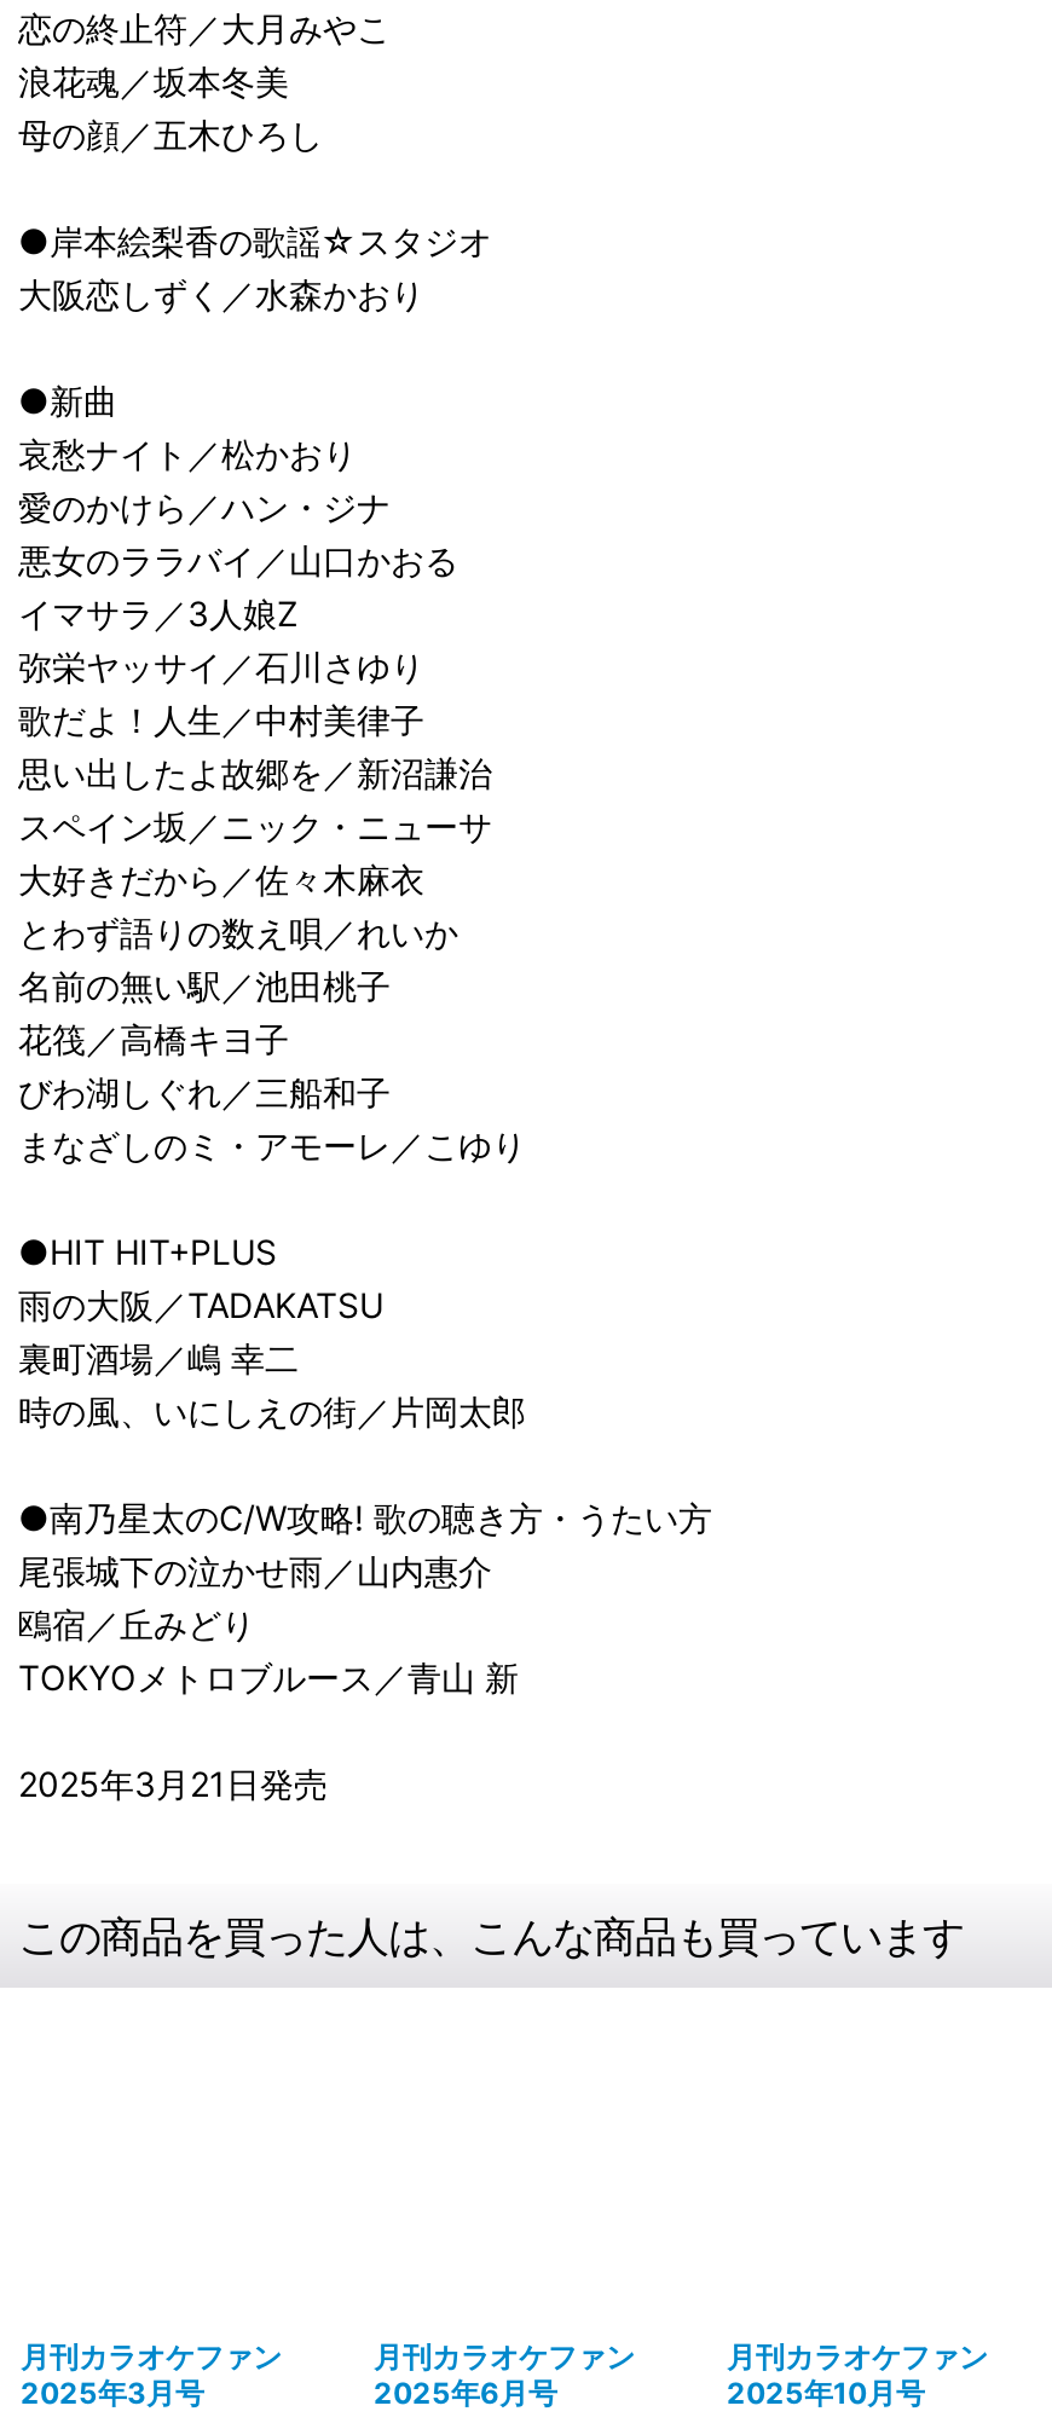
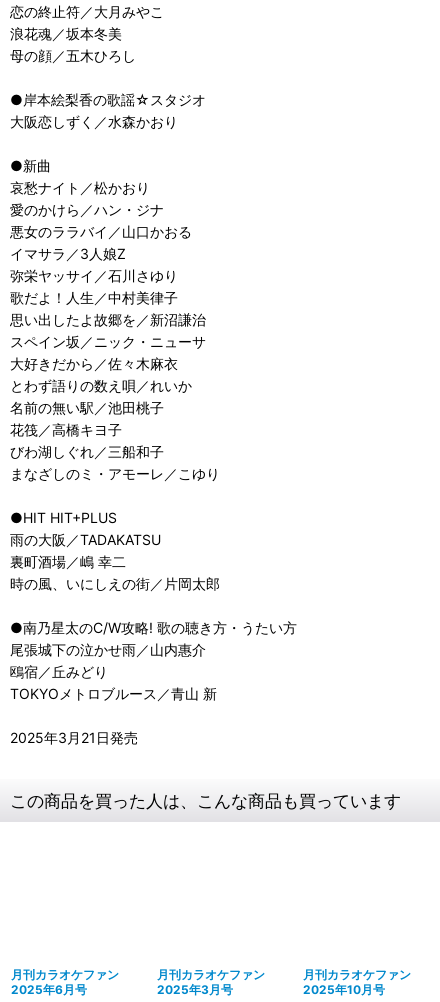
[21,2375,204,2411] 2025年3月号 -> [11,982,87,997] 2025年6月号
[374,2375,557,2411] 2025年6月号 -> [157,982,233,997] 2025年3月号

